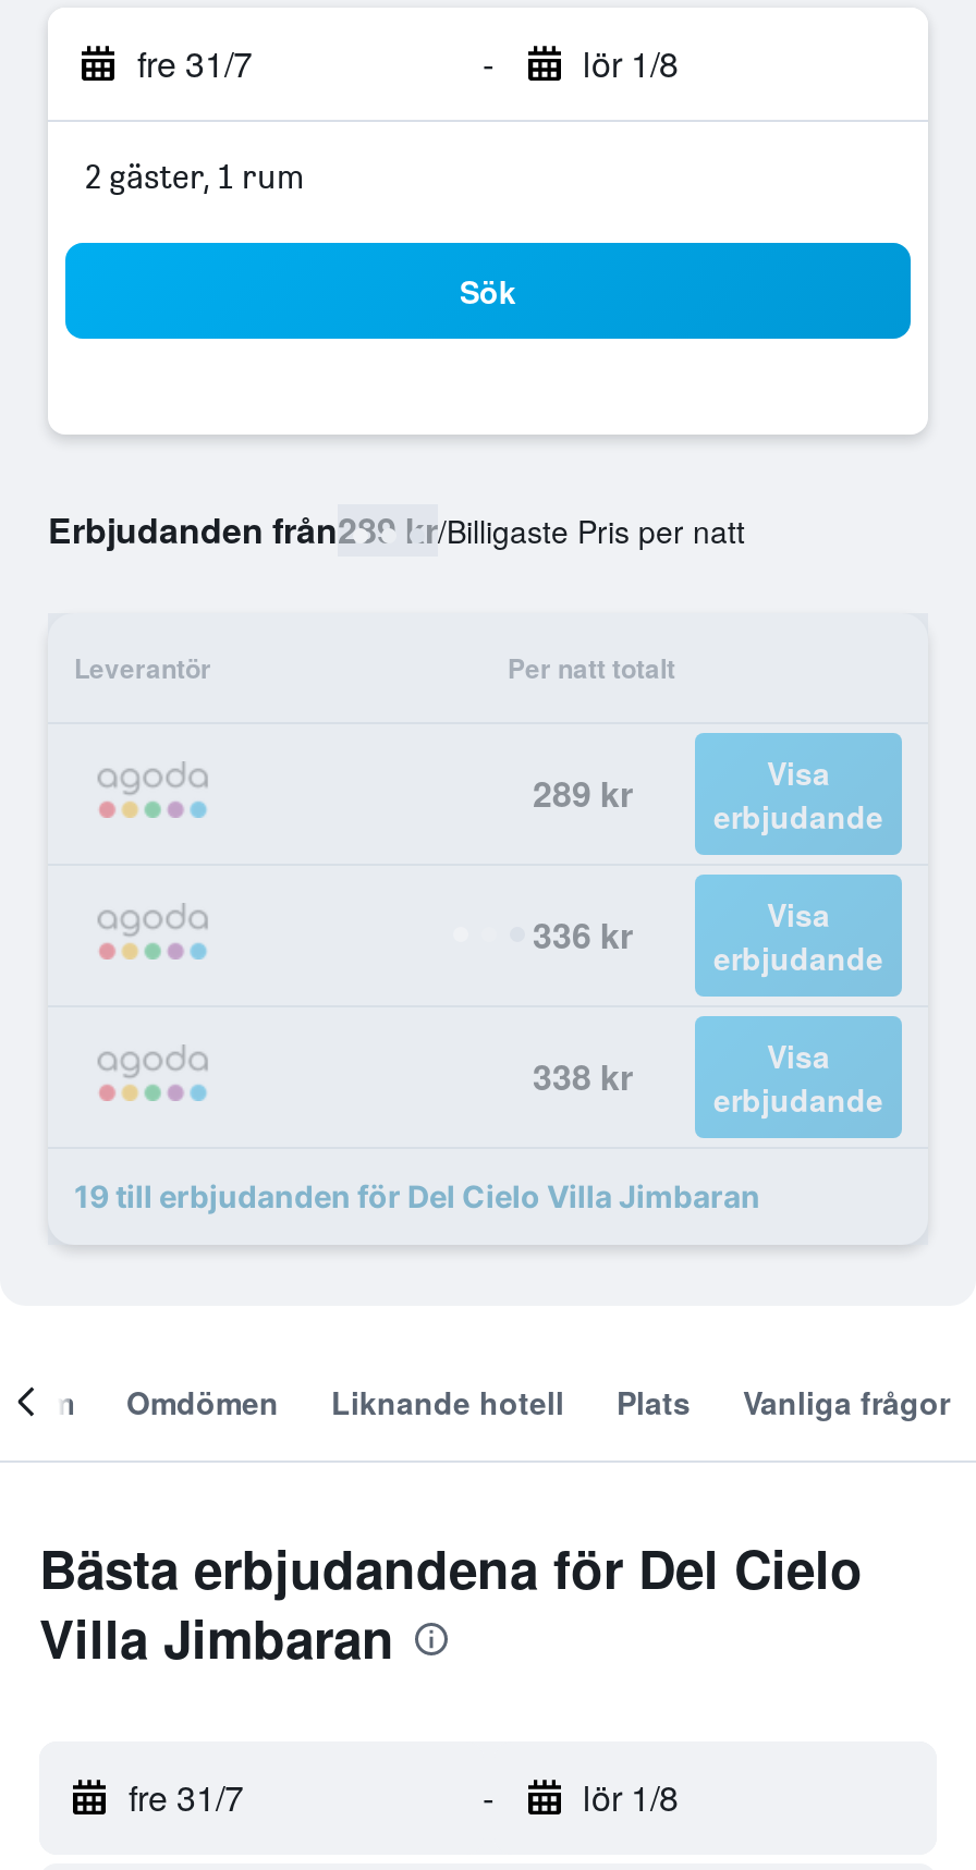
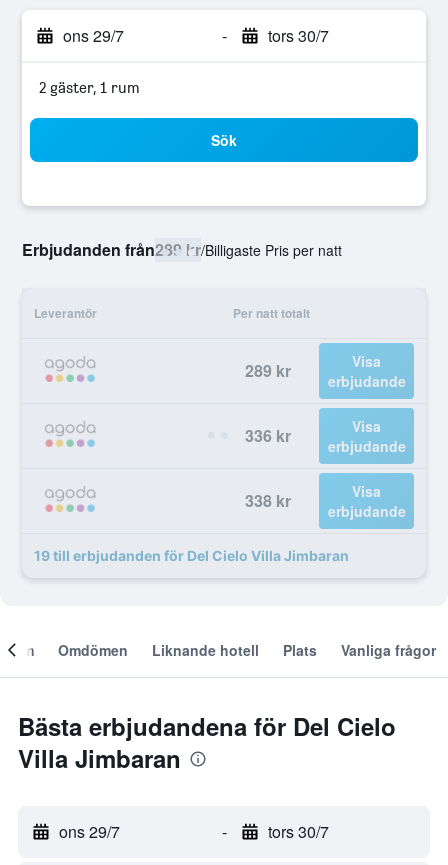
[137,38,253,88] fre 31/7 -> [63,24,124,47] ons 29/7
[583,38,679,88] lör 1/8 -> [267,24,328,47] tors 30/7
[129,1772,244,1822] fre 31/7 -> [59,820,120,843] ons 29/7
[583,1772,679,1822] lör 1/8 -> [267,820,328,843] tors 30/7

